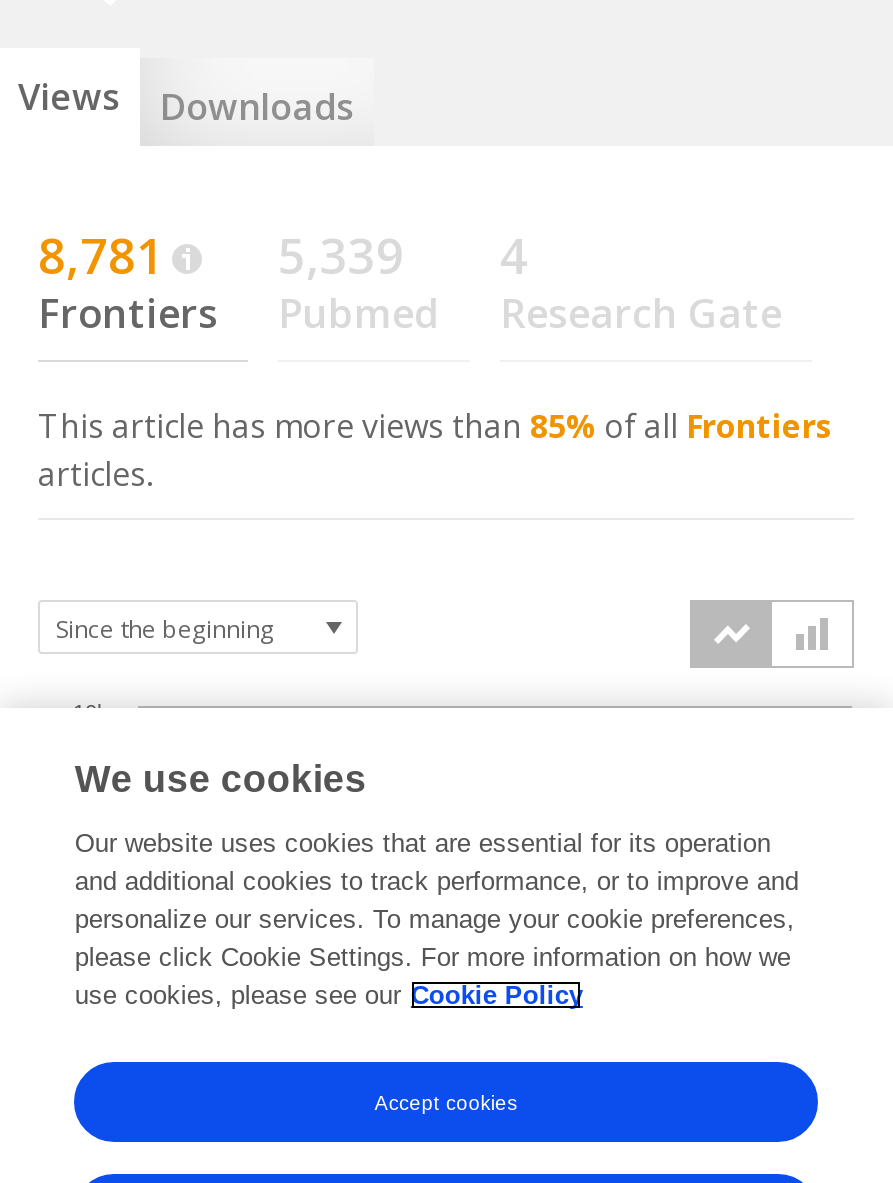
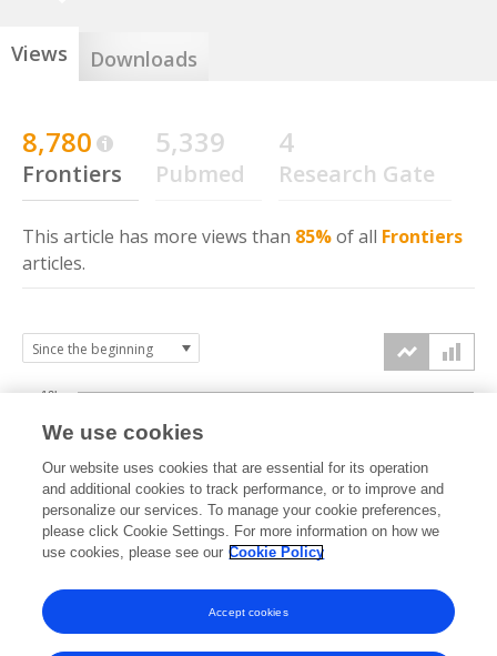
[38,222,164,288] 8,781 -> [22,123,92,160] 8,780

